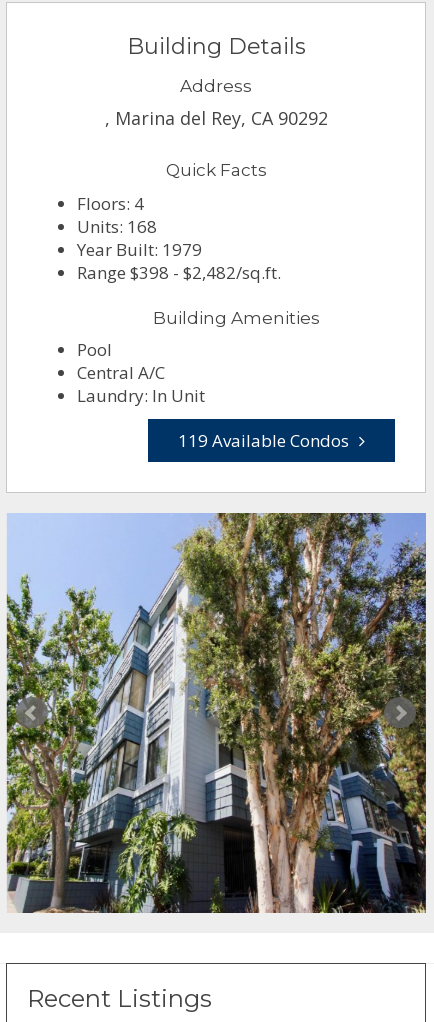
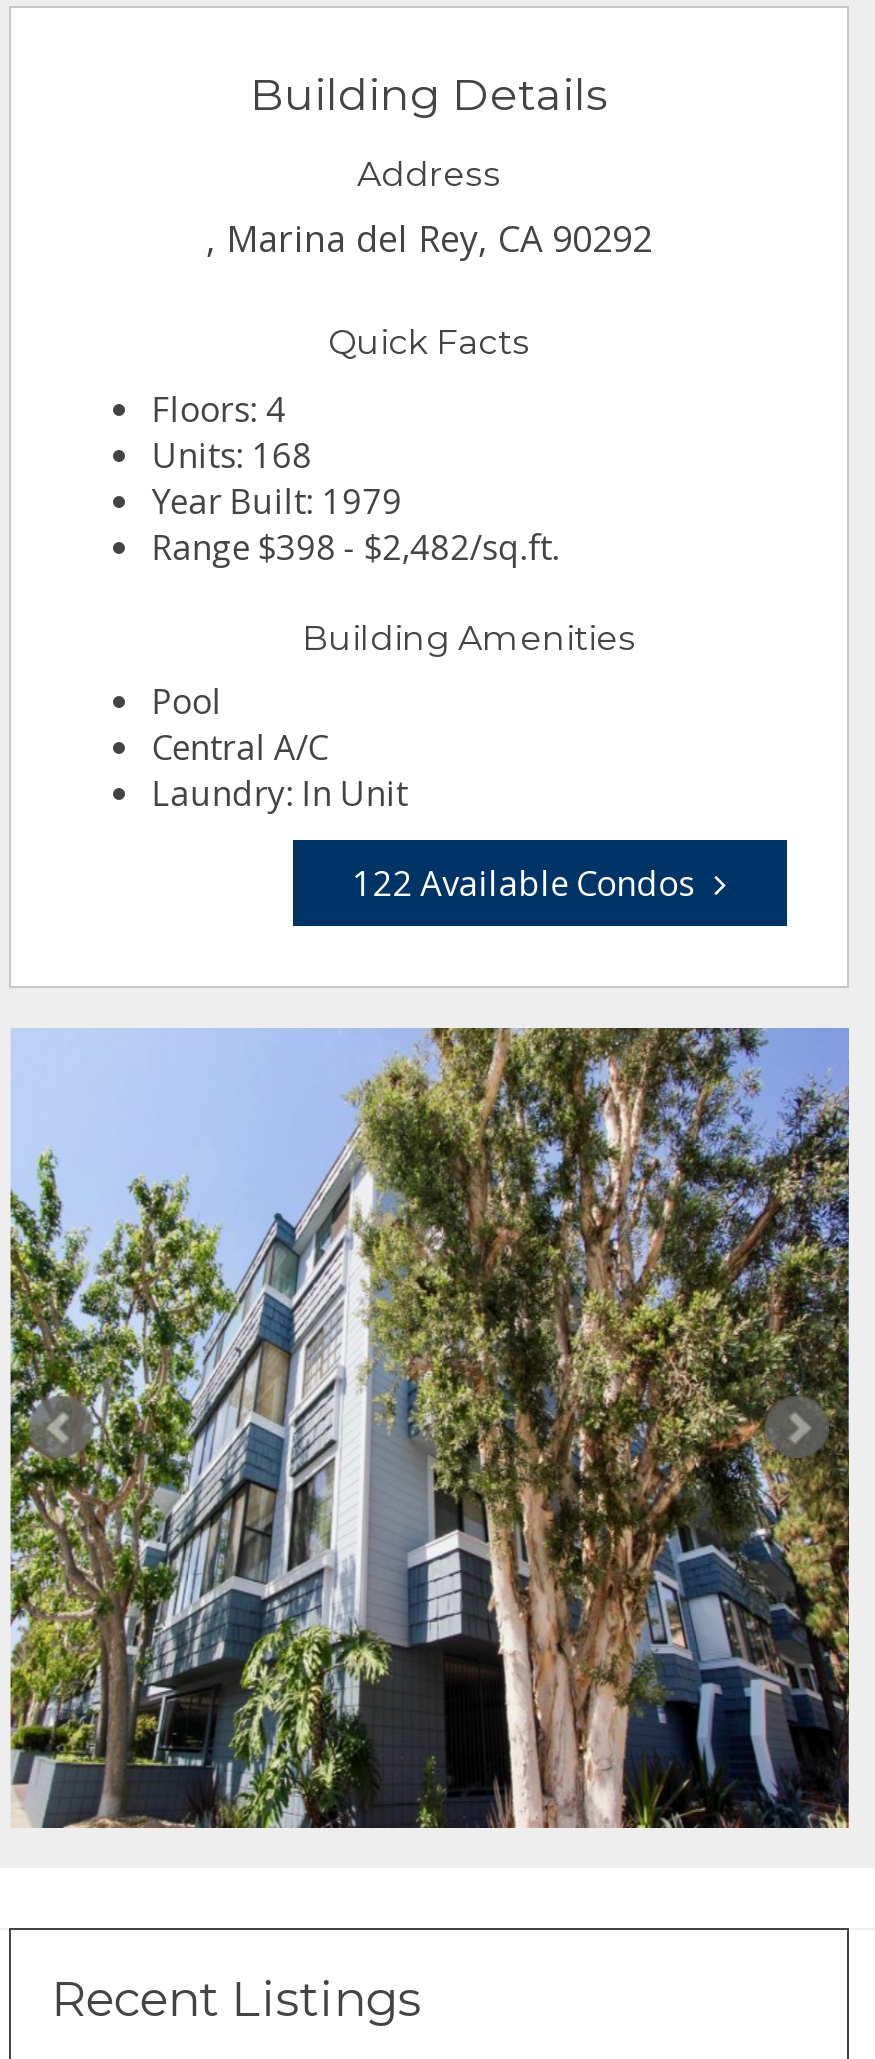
[178,429,349,452] 119 Available Condos -> [352,860,694,906] 122 Available Condos

